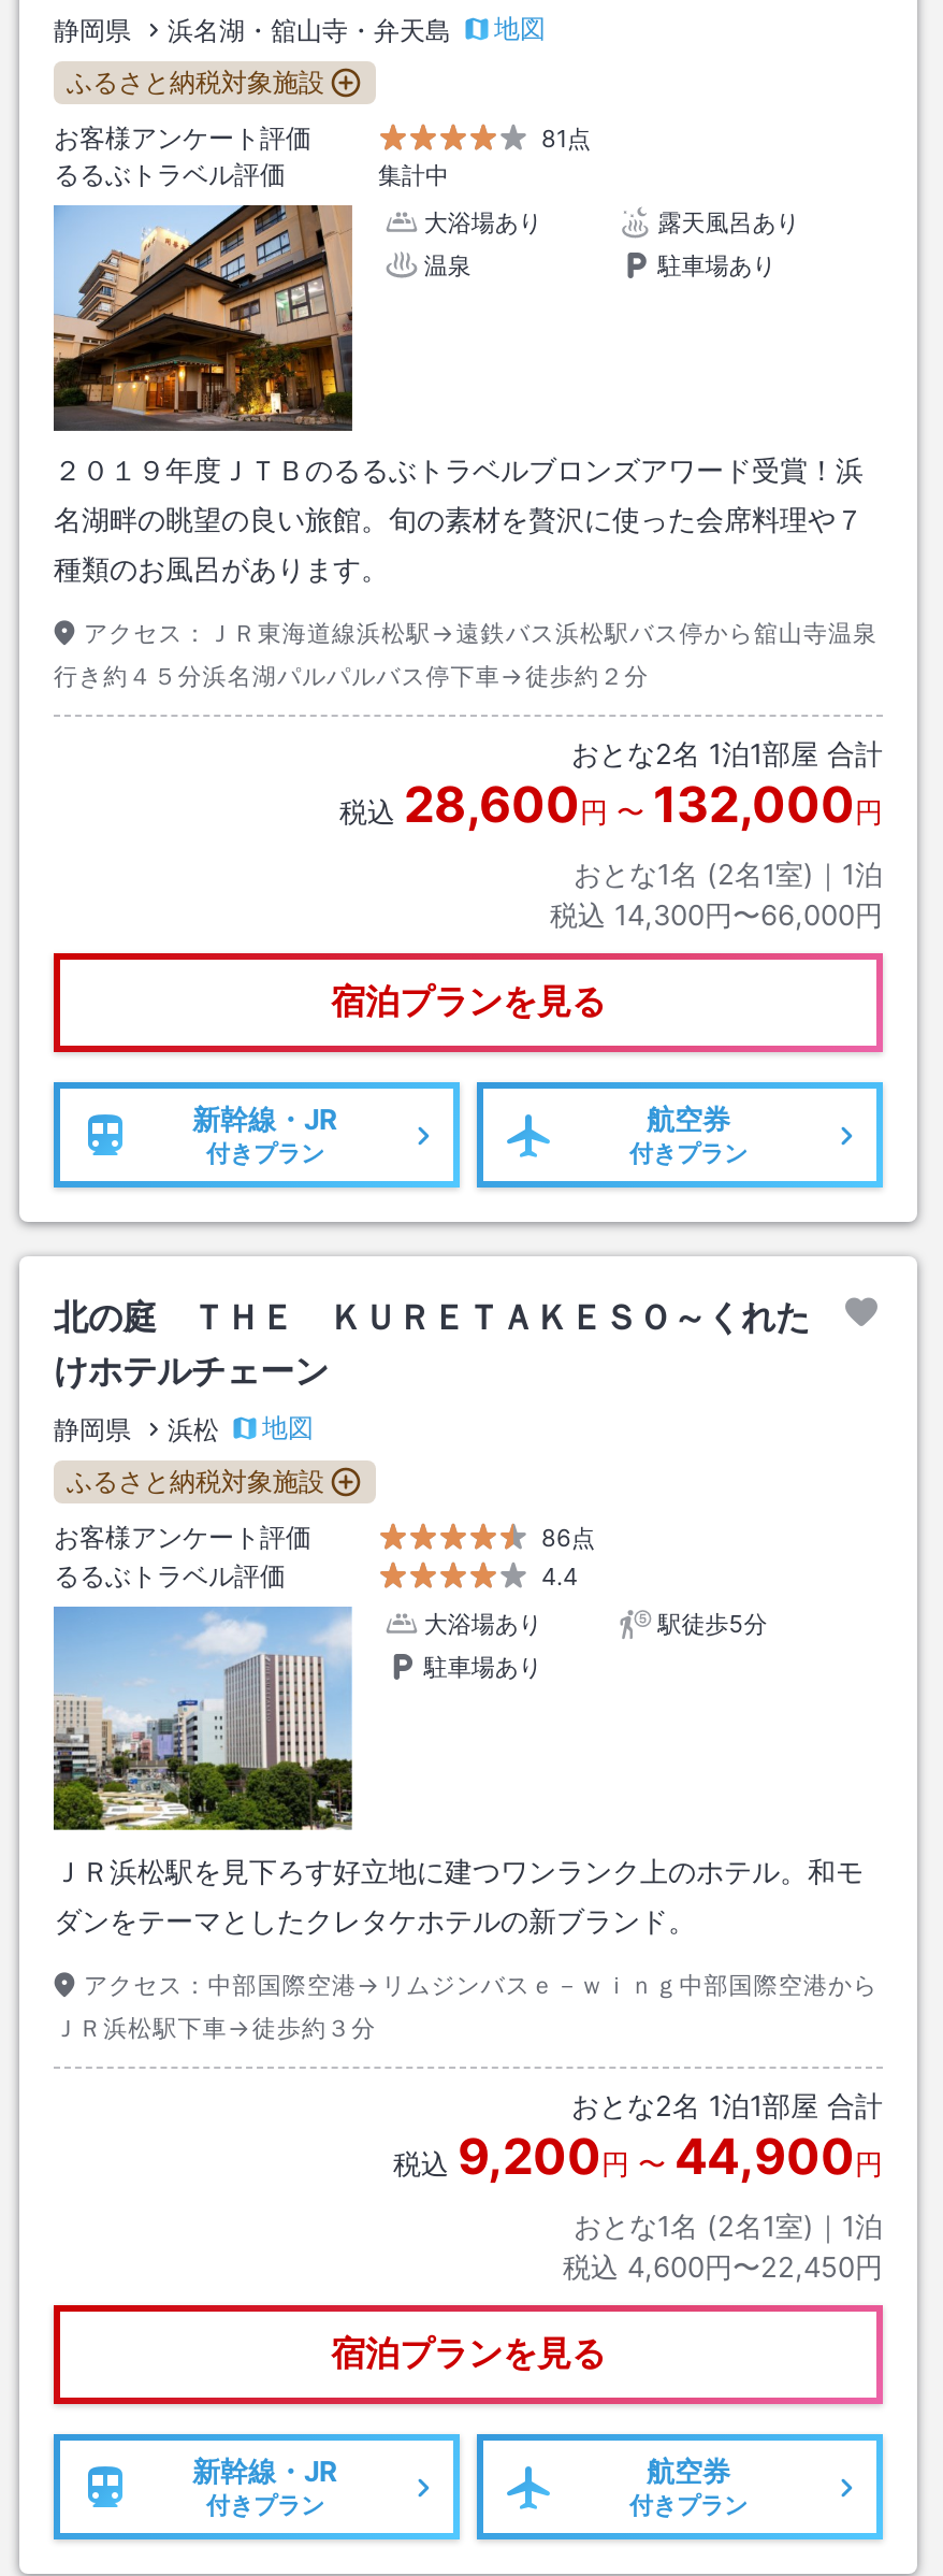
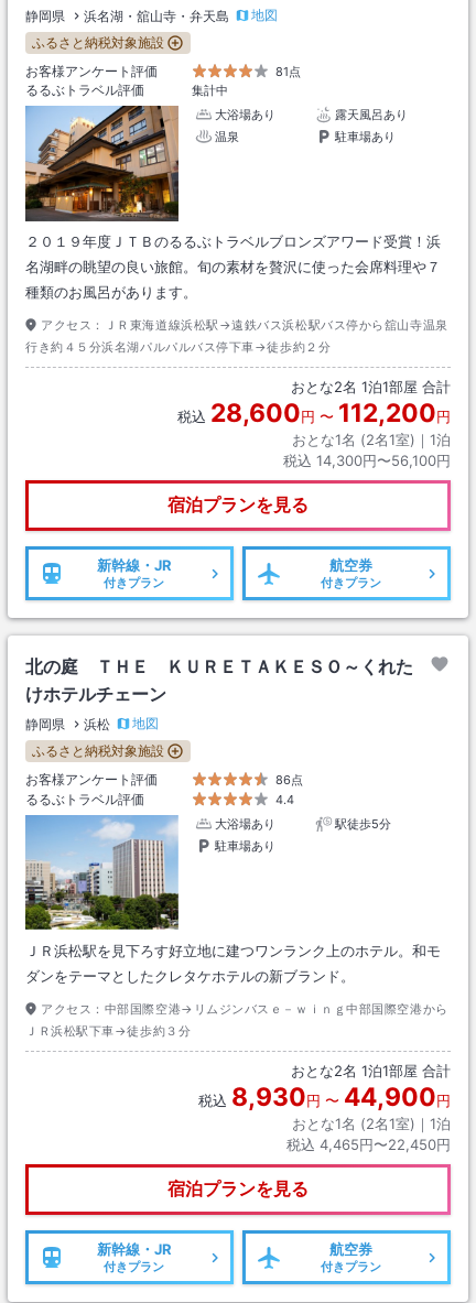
[571,737,883,771] おとな2名 1泊1部屋 合計 -> [291,378,451,396] おとな2名1泊1部屋 合計
[339,776,883,836] 税込28,600円〜132,000円 -> [177,398,451,429] 税込28,600円〜112,200円
[550,898,883,933] 税込 14,300円〜66,000円 -> [283,452,451,470] 税込 14,300円〜56,100円
[571,2088,883,2123] おとな2名 1泊1部屋 合計 -> [291,1062,451,1080] おとな2名1泊1部屋 合計
[393,2127,883,2187] 税込9,200円〜44,900円 -> [198,1082,451,1113] 税込8,930円〜44,900円
[563,2250,883,2284] 税込 4,600円〜22,450円 -> [286,1136,451,1153] 税込 4,465円〜22,450円

